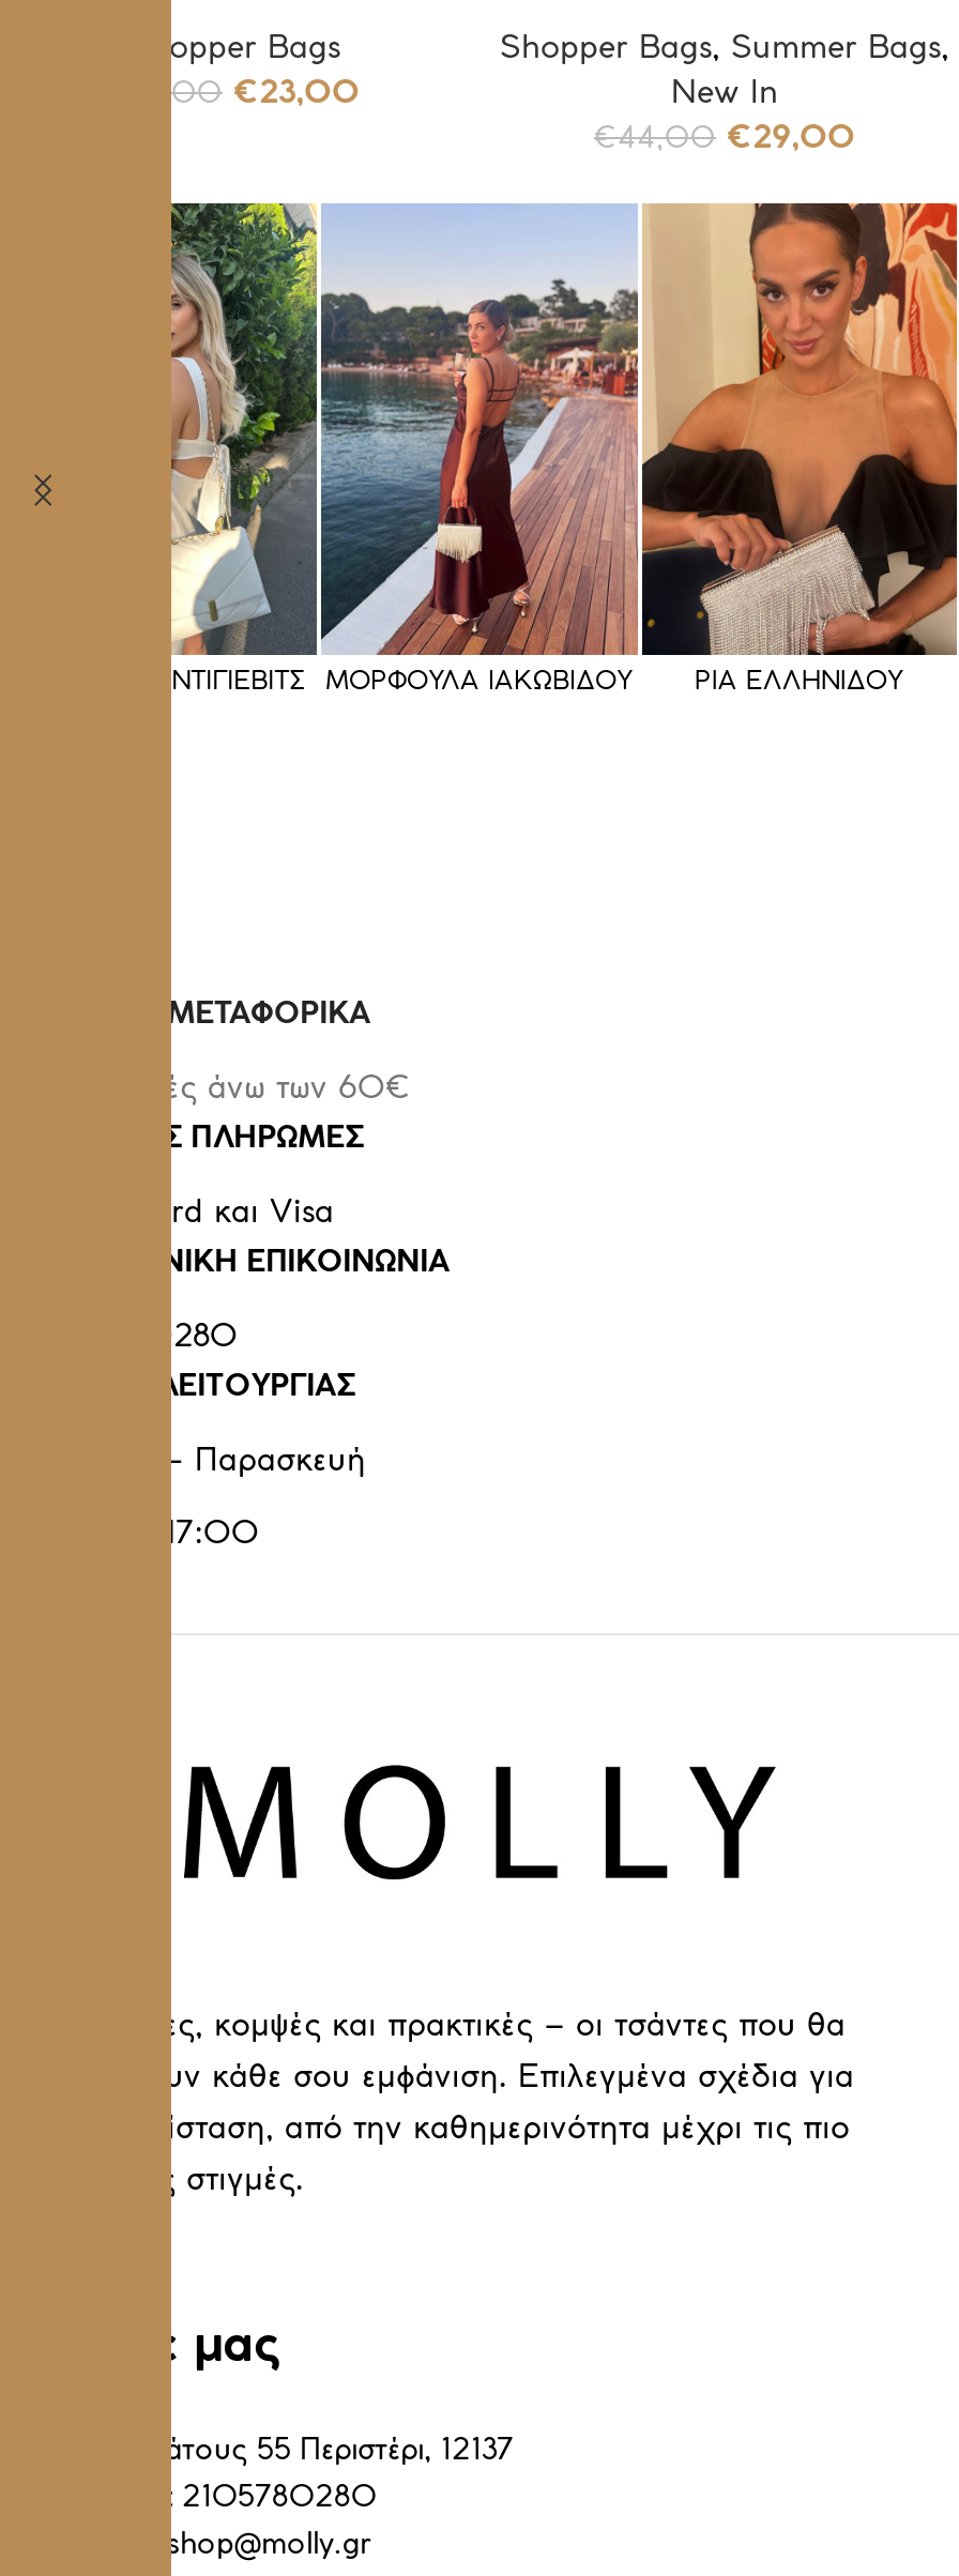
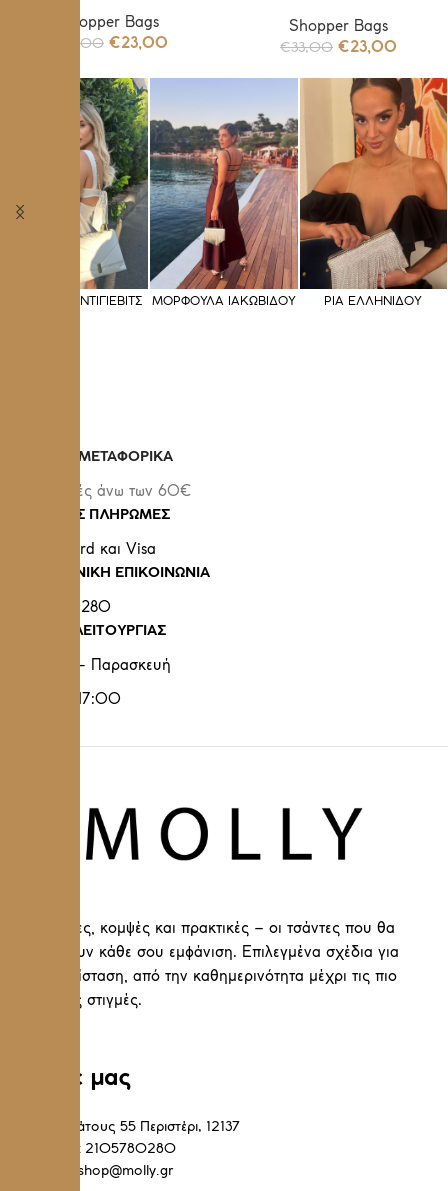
[500,22,949,159] Shopper Bags, Summer Bags, | New In | €44,00 €29,00 -> [280,14,397,57] Shopper Bags | €33,00 €23,00

